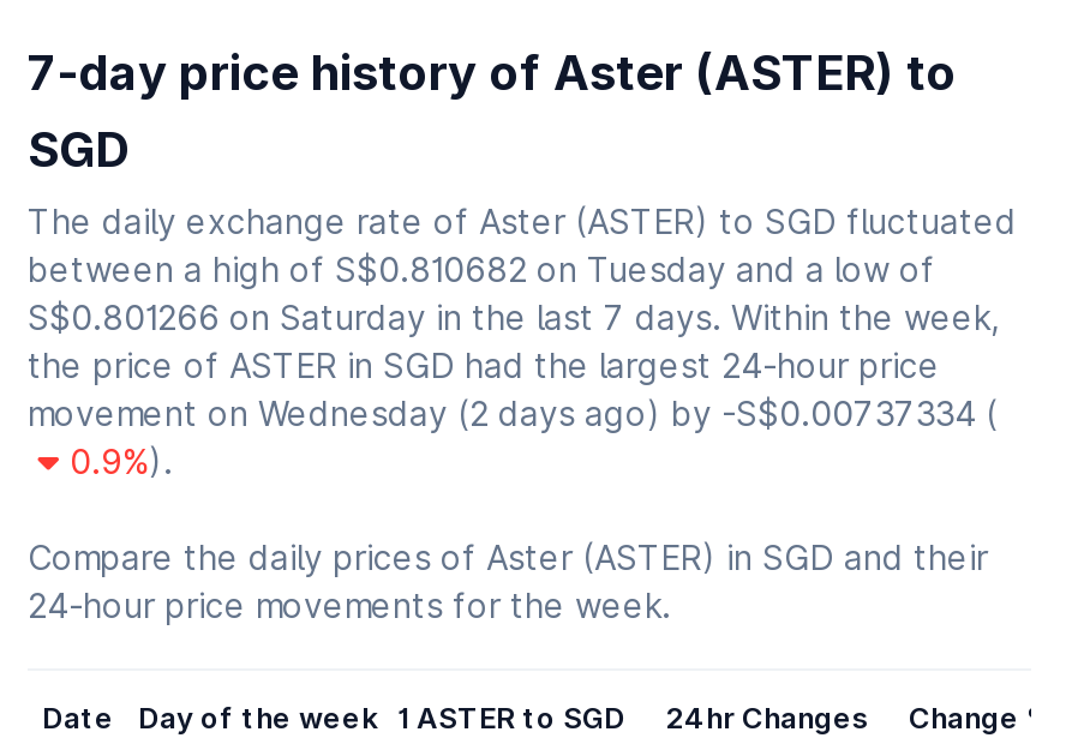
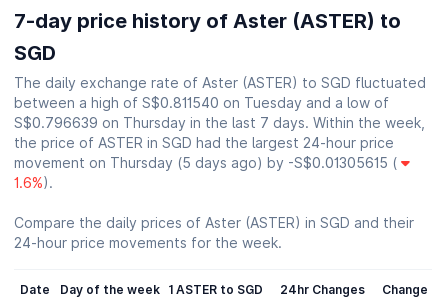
[28,248,935,289] between a high of S$0.810682 on Tuesday and a low of -> [14,94,389,111] between a high of S$0.811540 on Tuesday and a low of
[28,296,1000,337] S$0.801266 on Saturday in the last 7 days. Within the week, -> [14,114,425,131] S$0.796639 on Thursday in the last 7 days. Within the week,
[28,392,998,433] movement on Wednesday (2 days ago) by -S$0.00737334 ( -> [14,154,397,171] movement on Thursday (5 days ago) by -S$0.01305615 (
[70,440,173,481] 0.9%). -> [14,174,53,191] 1.6%).

